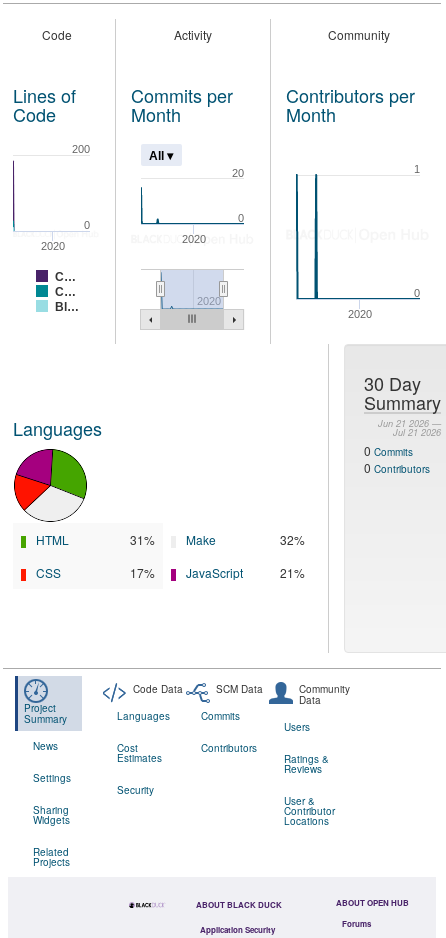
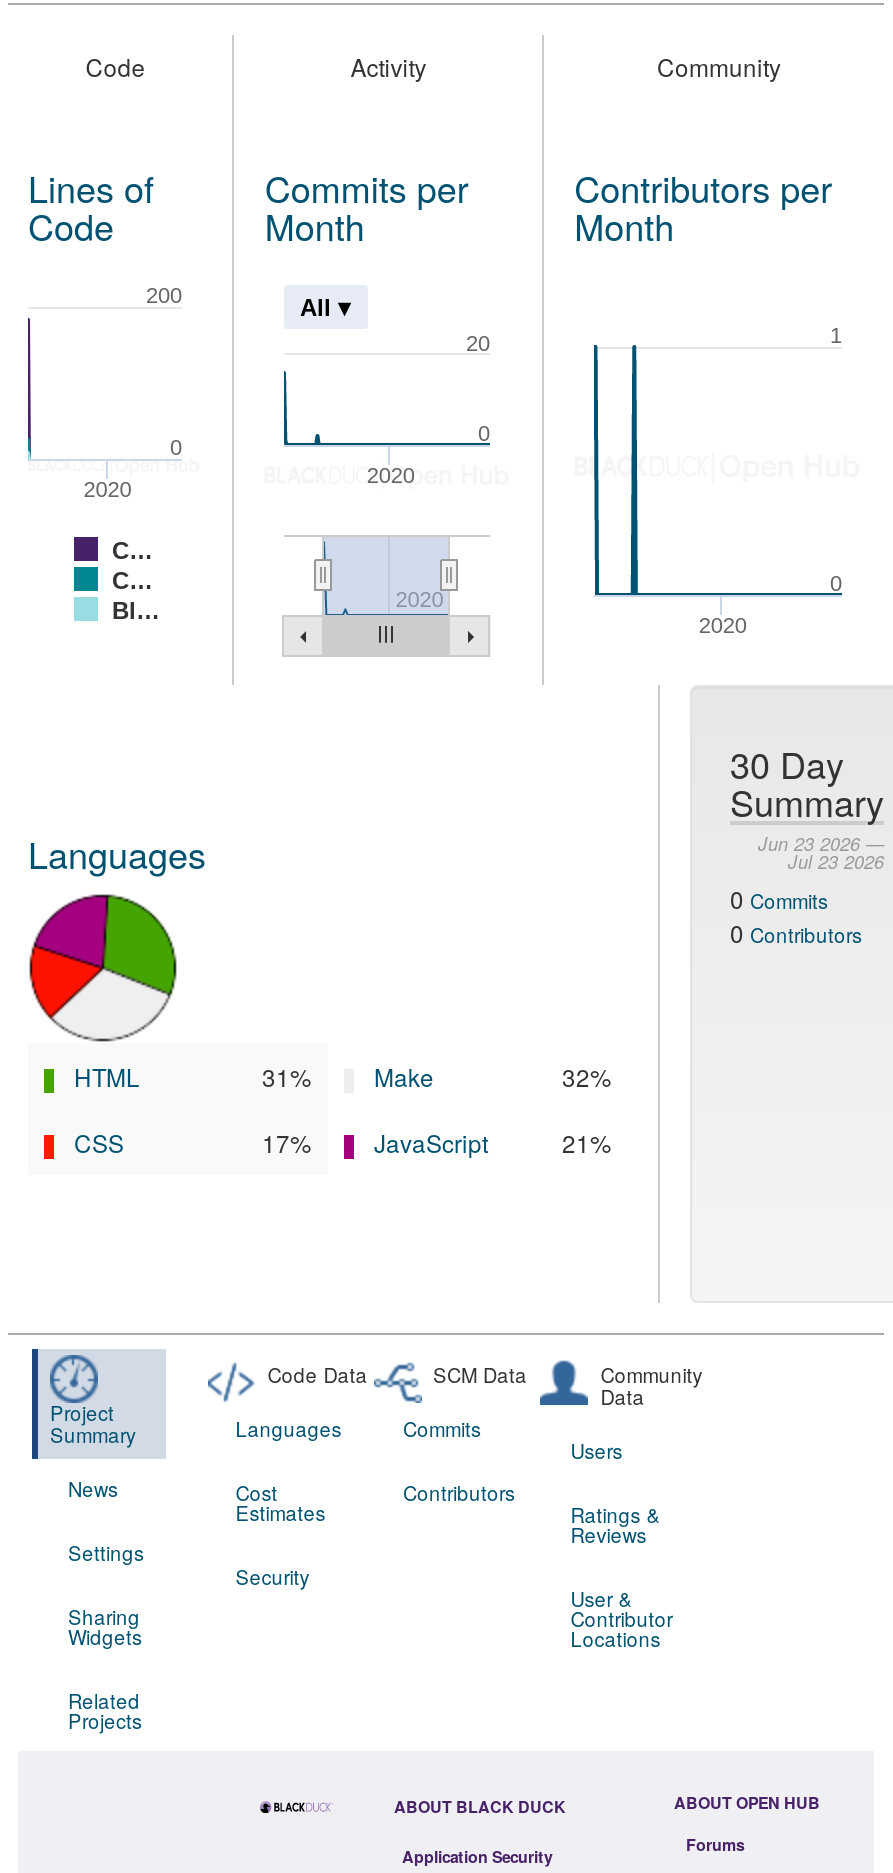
[378,417,441,430] Jun 21 2026 — -> [758,831,884,857] Jun 23 2026 —
[393,426,441,439] Jul 21 2026 -> [788,849,884,875] Jul 23 2026

